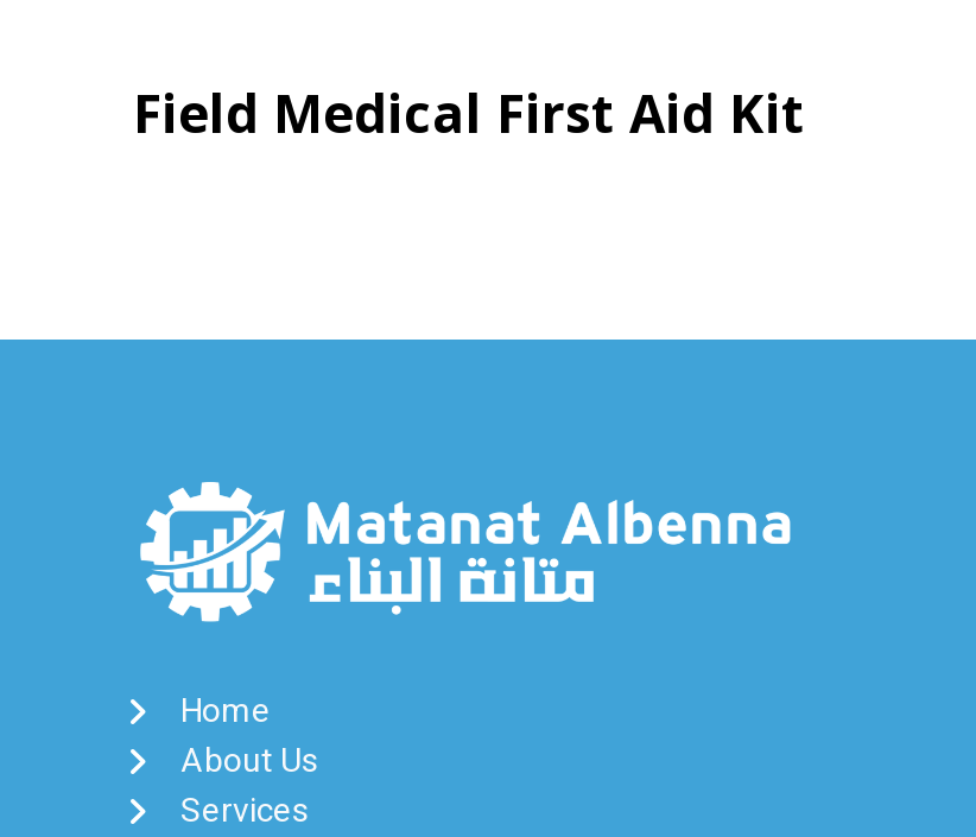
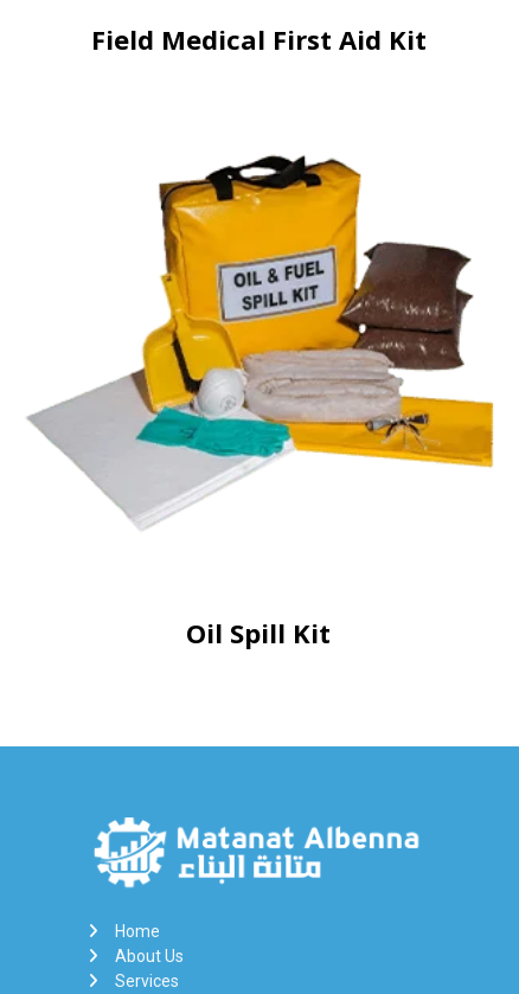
none -> [26,154,494,528] [image]
none -> [186,615,331,650] Oil Spill Kit

